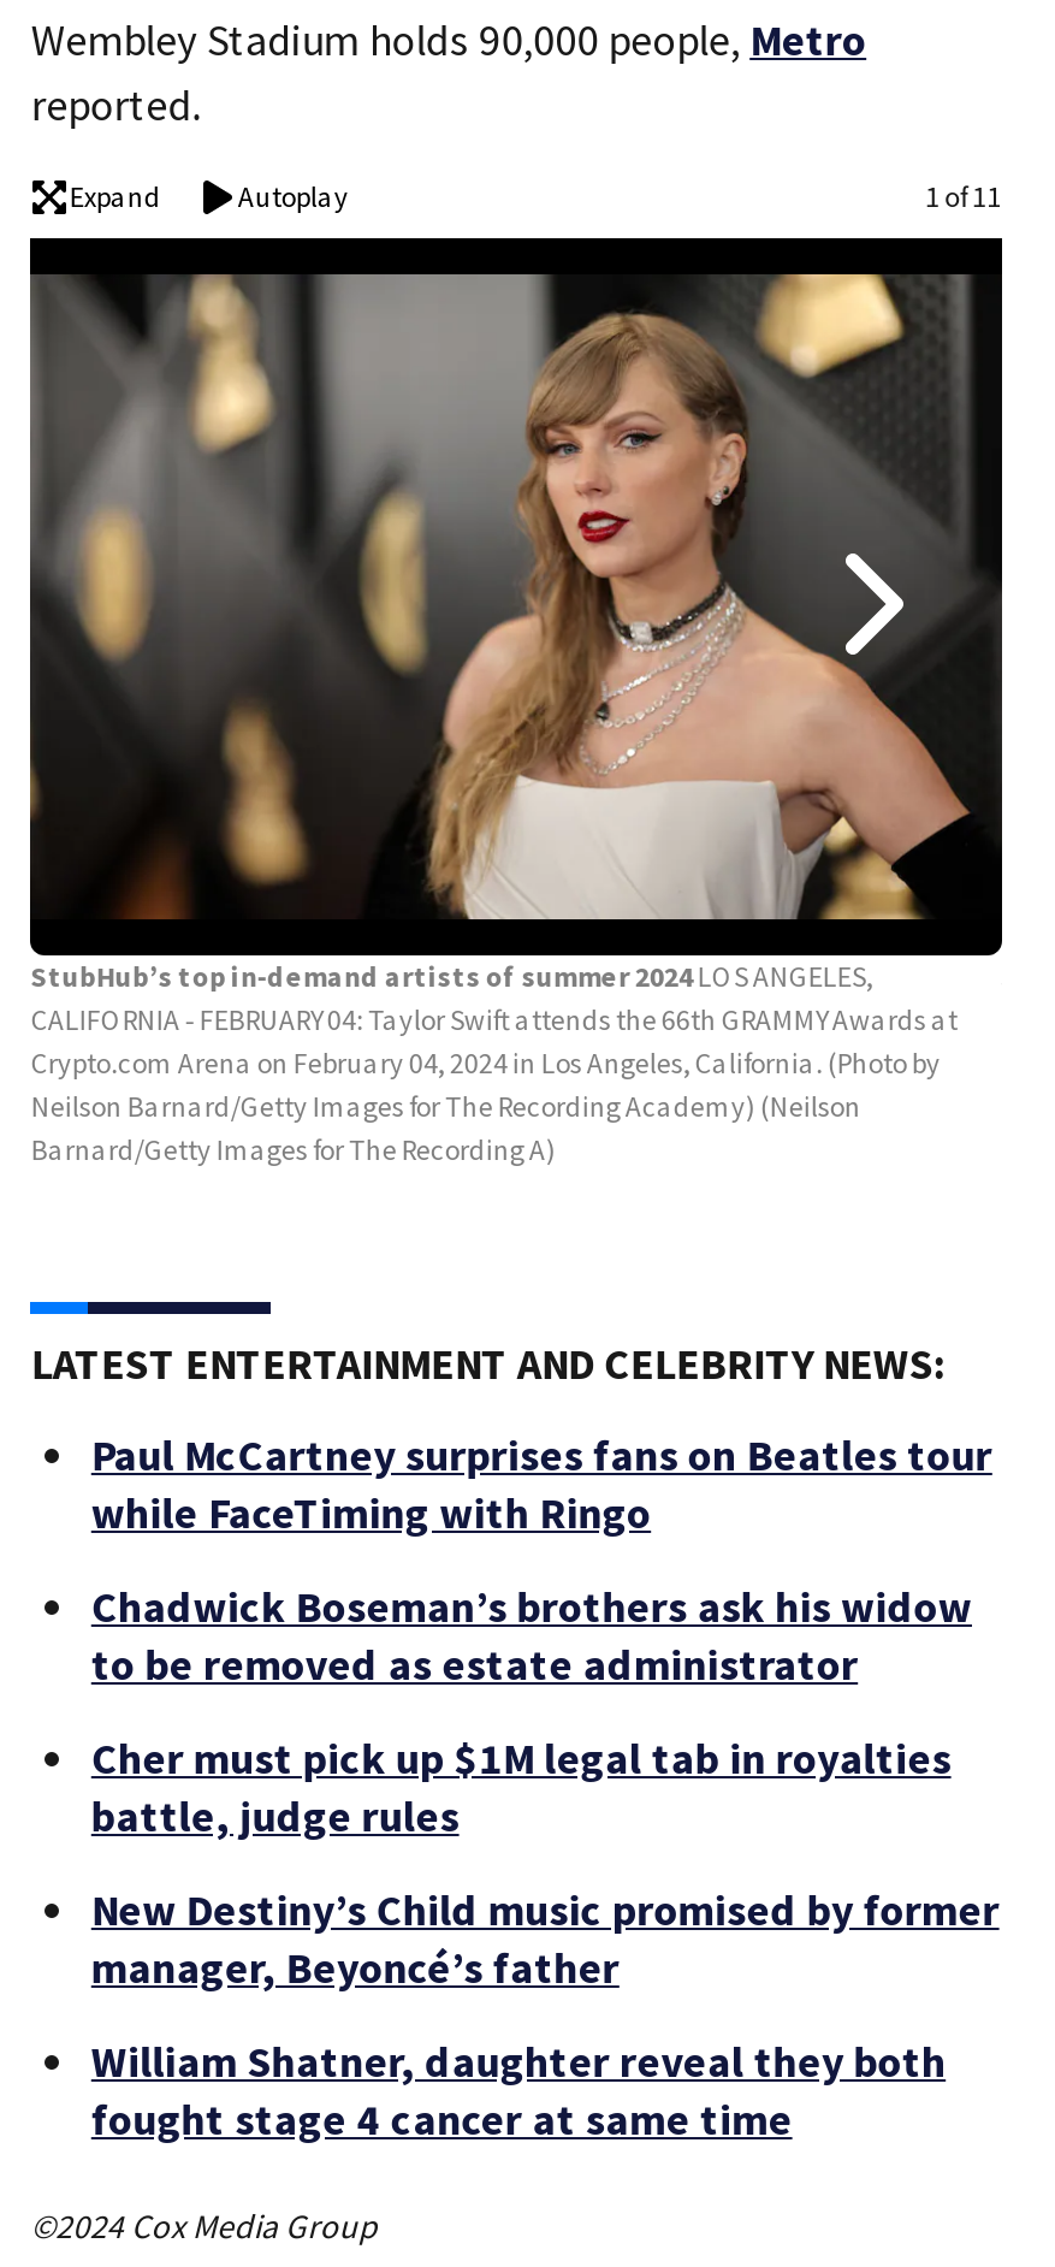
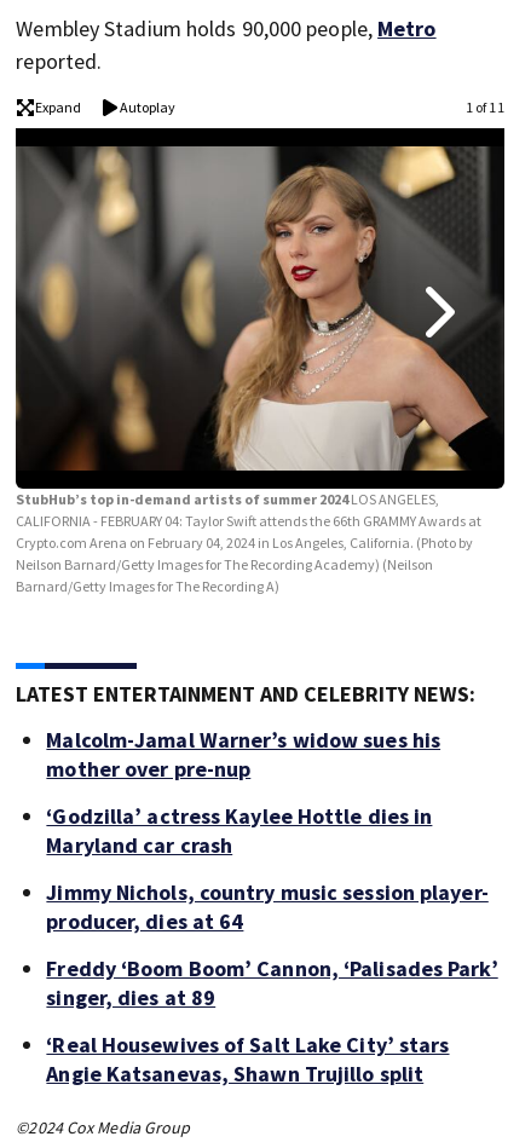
[91,1427,992,1540] Paul McCartney surprises fans on Beatles tour | while FaceTiming with Ringo -> [46,725,440,782] Malcolm-Jamal Warner’s widow sues his | mother over pre-nup
[91,1579,972,1692] Chadwick Boseman’s brothers ask his widow | to be removed as estate administrator -> [46,802,432,858] ‘Godzilla’ actress Kaylee Hottle dies in | Maryland car crash
[91,1731,951,1844] Cher must pick up $1M legal tab in royalties | battle, judge rules -> [46,878,488,935] Jimmy Nichols, country music session player- | producer, dies at 64
[91,1882,999,1995] New Destiny’s Child music promised by former | manager, Beyoncé’s father -> [46,954,498,1011] Freddy ‘Boom Boom’ Cannon, ‘Palisades Park’ | singer, dies at 89
[91,2034,946,2147] William Shatner, daughter reveal they both | fought stage 4 cancer at same time -> [46,1030,449,1087] ‘Real Housewives of Salt Lake City’ stars | Angie Katsanevas, Shawn Trujillo split

